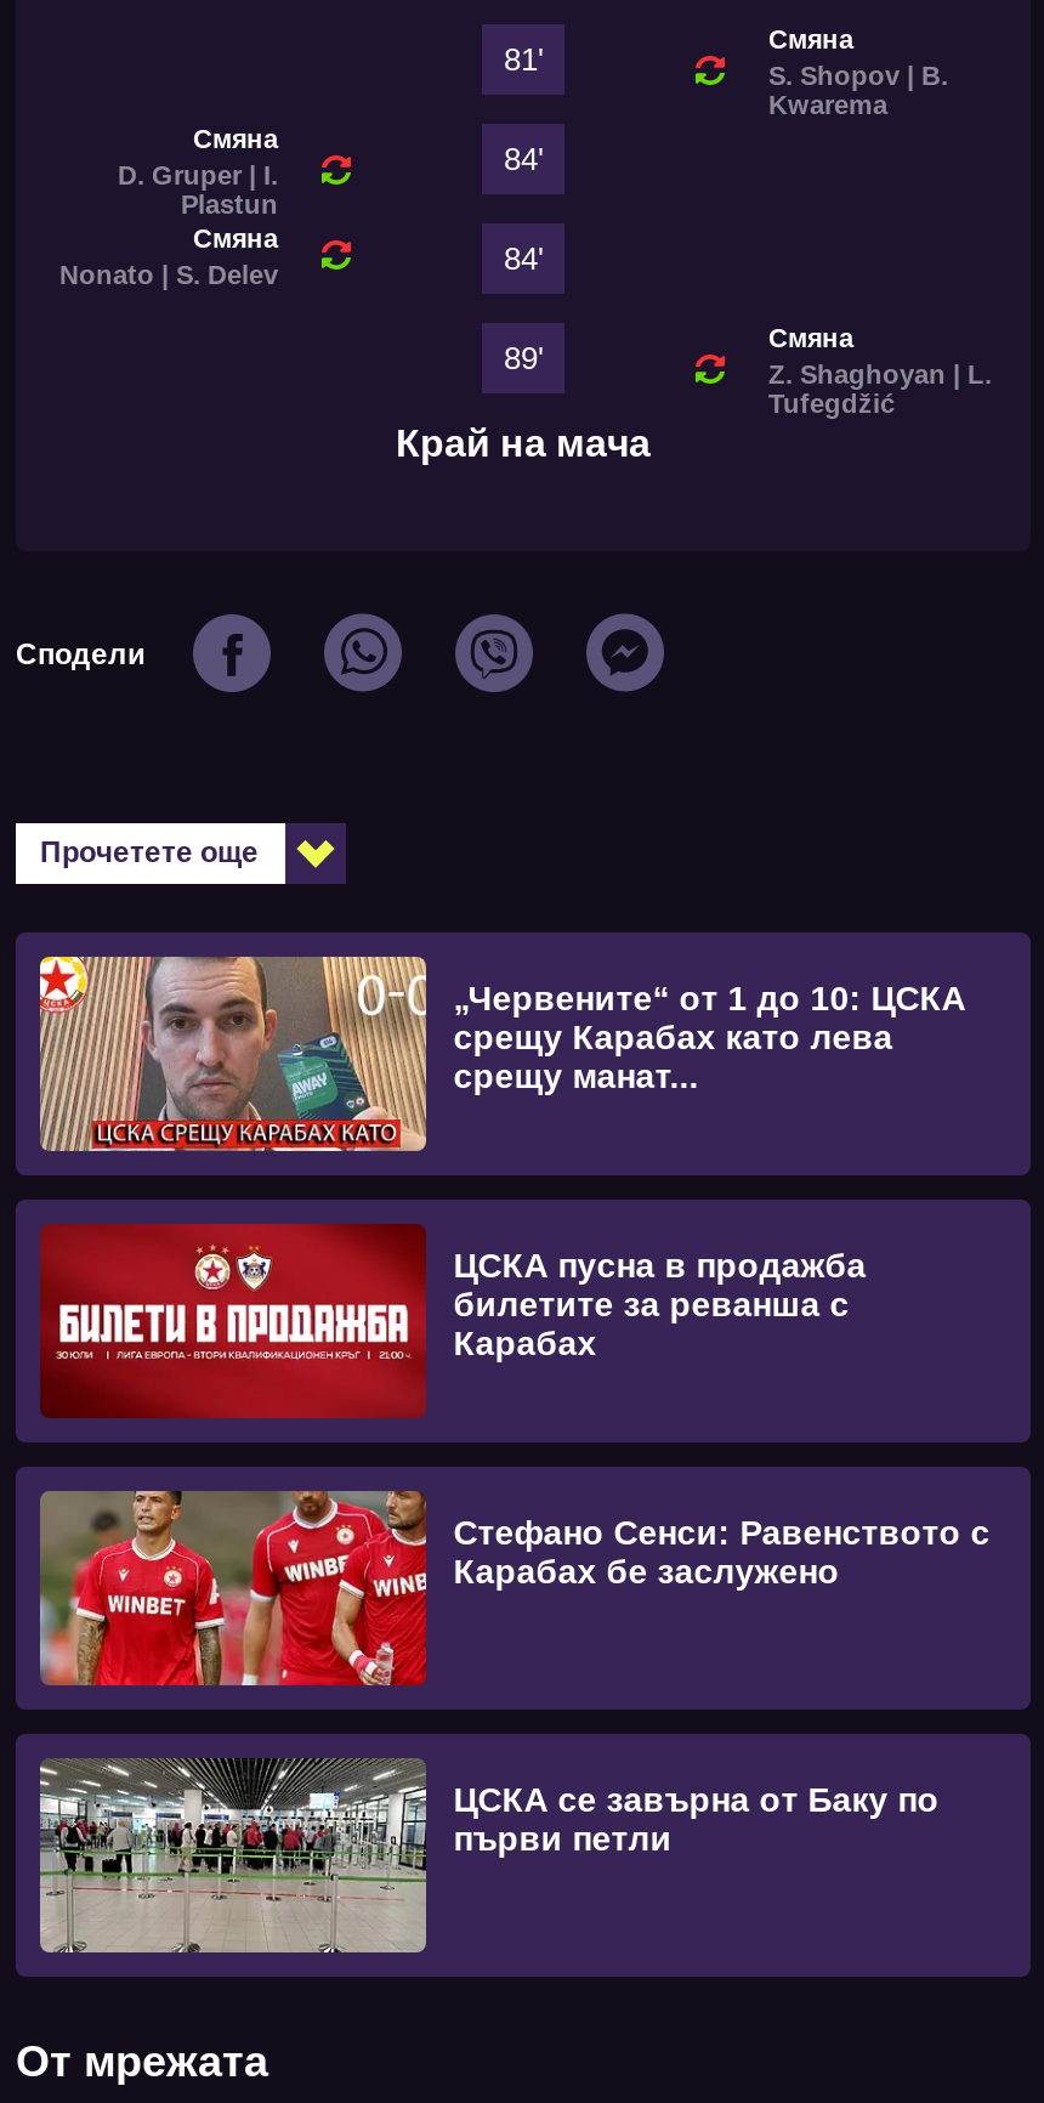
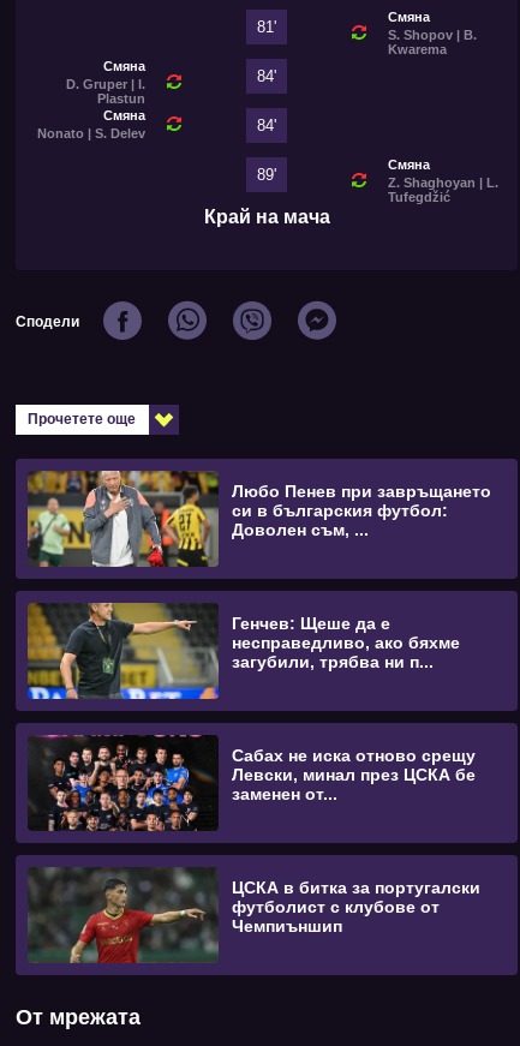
[38,954,966,1153] [image] | „Червените“ от 1 до 10: ЦСКА | срещу Карабах като лева | срещу манат... -> [26,470,491,568] [image] | Любо Пенев при завръщането | си в българския футбол: | Доволен съм, ...
[38,1221,866,1421] [image] | ЦСКА пусна в продажба | билетите за реванша с | Карабах -> [26,602,460,700] [image] | Генчев: Щеше да е | несправедливо, ако бяхме | загубили, трябва ни п...
[38,1489,990,1688] [image] | Стефано Сенси: Равенството с | Карабах бе заслужено -> [28,735,476,832] [image] | Сабах не иска отново срещу | Левски, минал през ЦСКА бе | заменен от...
[38,1758,939,1955] [image] | ЦСКА се завърна от Баку по | първи петли -> [28,867,481,963] [image] | ЦСКА в битка за португалски | футболист с клубове от | Чемпиъншип

